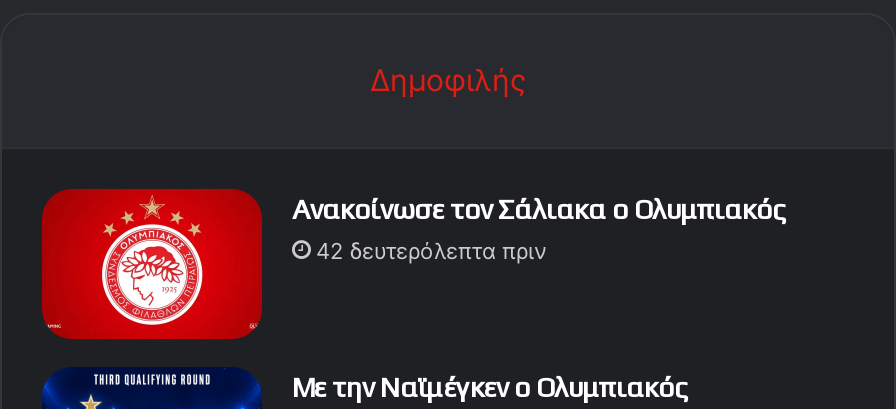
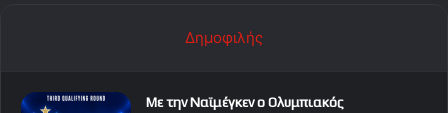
[40,187,786,341] [image] | Ανακοίνωσε τον Σάλιακα ο Ολυμπιακός | 42 δευτερόλεπτα πριν -> none

